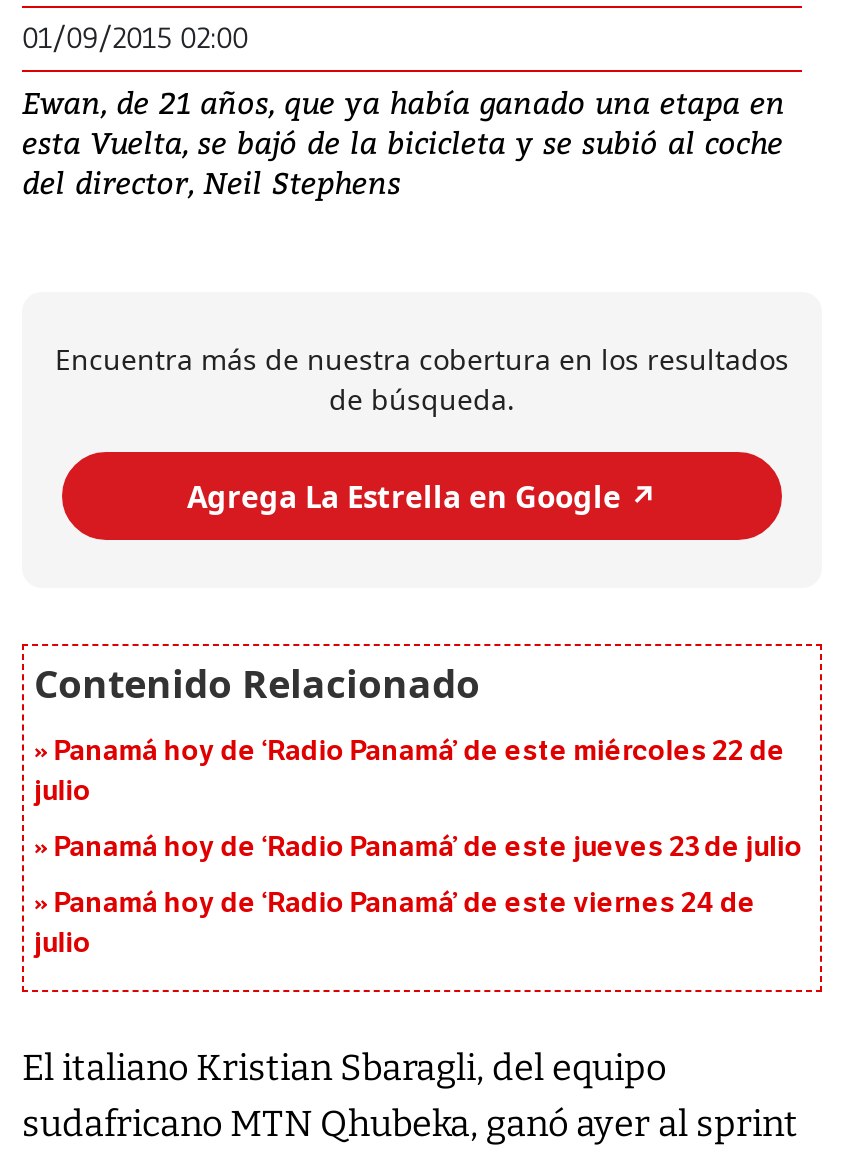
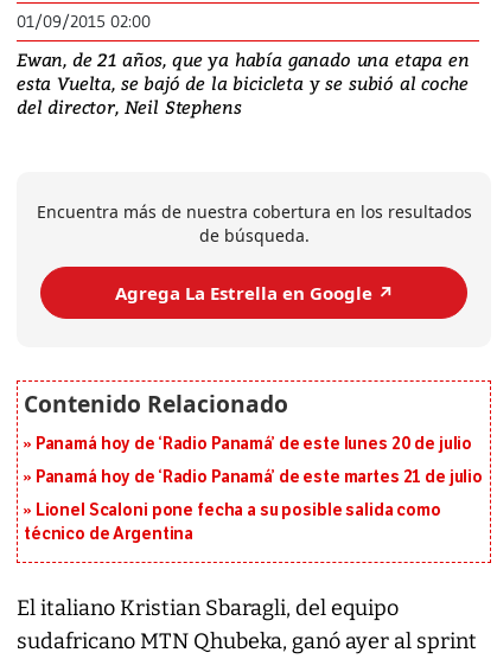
[34,735,785,809] Panamá hoy de ‘Radio Panamá’ de este miércoles 22 de | julio -> [35,434,472,455] Panamá hoy de ‘Radio Panamá’ de este lunes 20 de julio
[54,831,802,865] Panamá hoy de ‘Radio Panamá’ de este jueves 23 de julio -> [35,468,483,488] Panamá hoy de ‘Radio Panamá’ de este martes 21 de julio
[34,887,756,961] Panamá hoy de ‘Radio Panamá’ de este viernes 24 de | julio -> [24,501,441,545] Lionel Scaloni pone fecha a su posible salida como | técnico de Argentina

